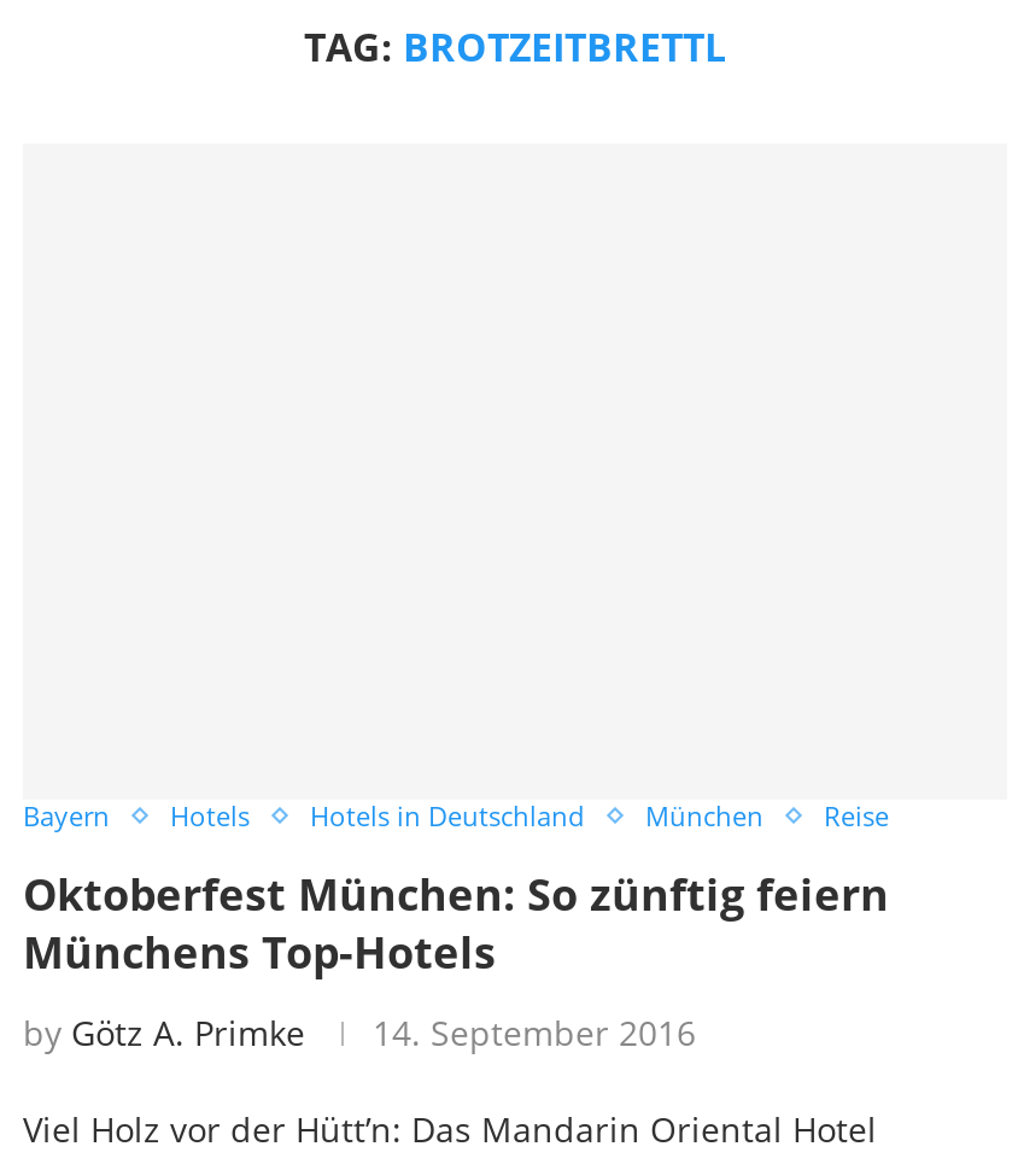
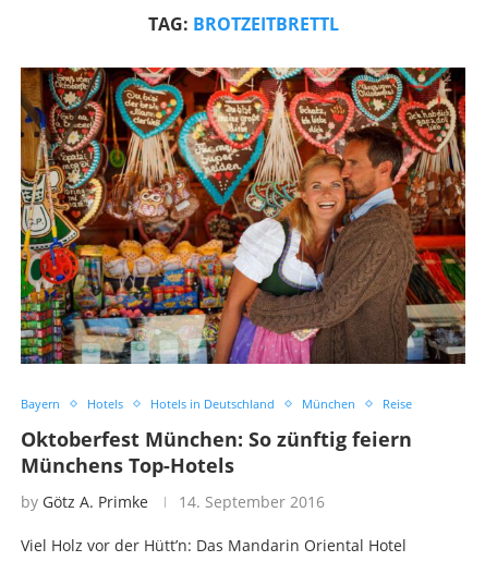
none -> [20,66,466,365] [image]

